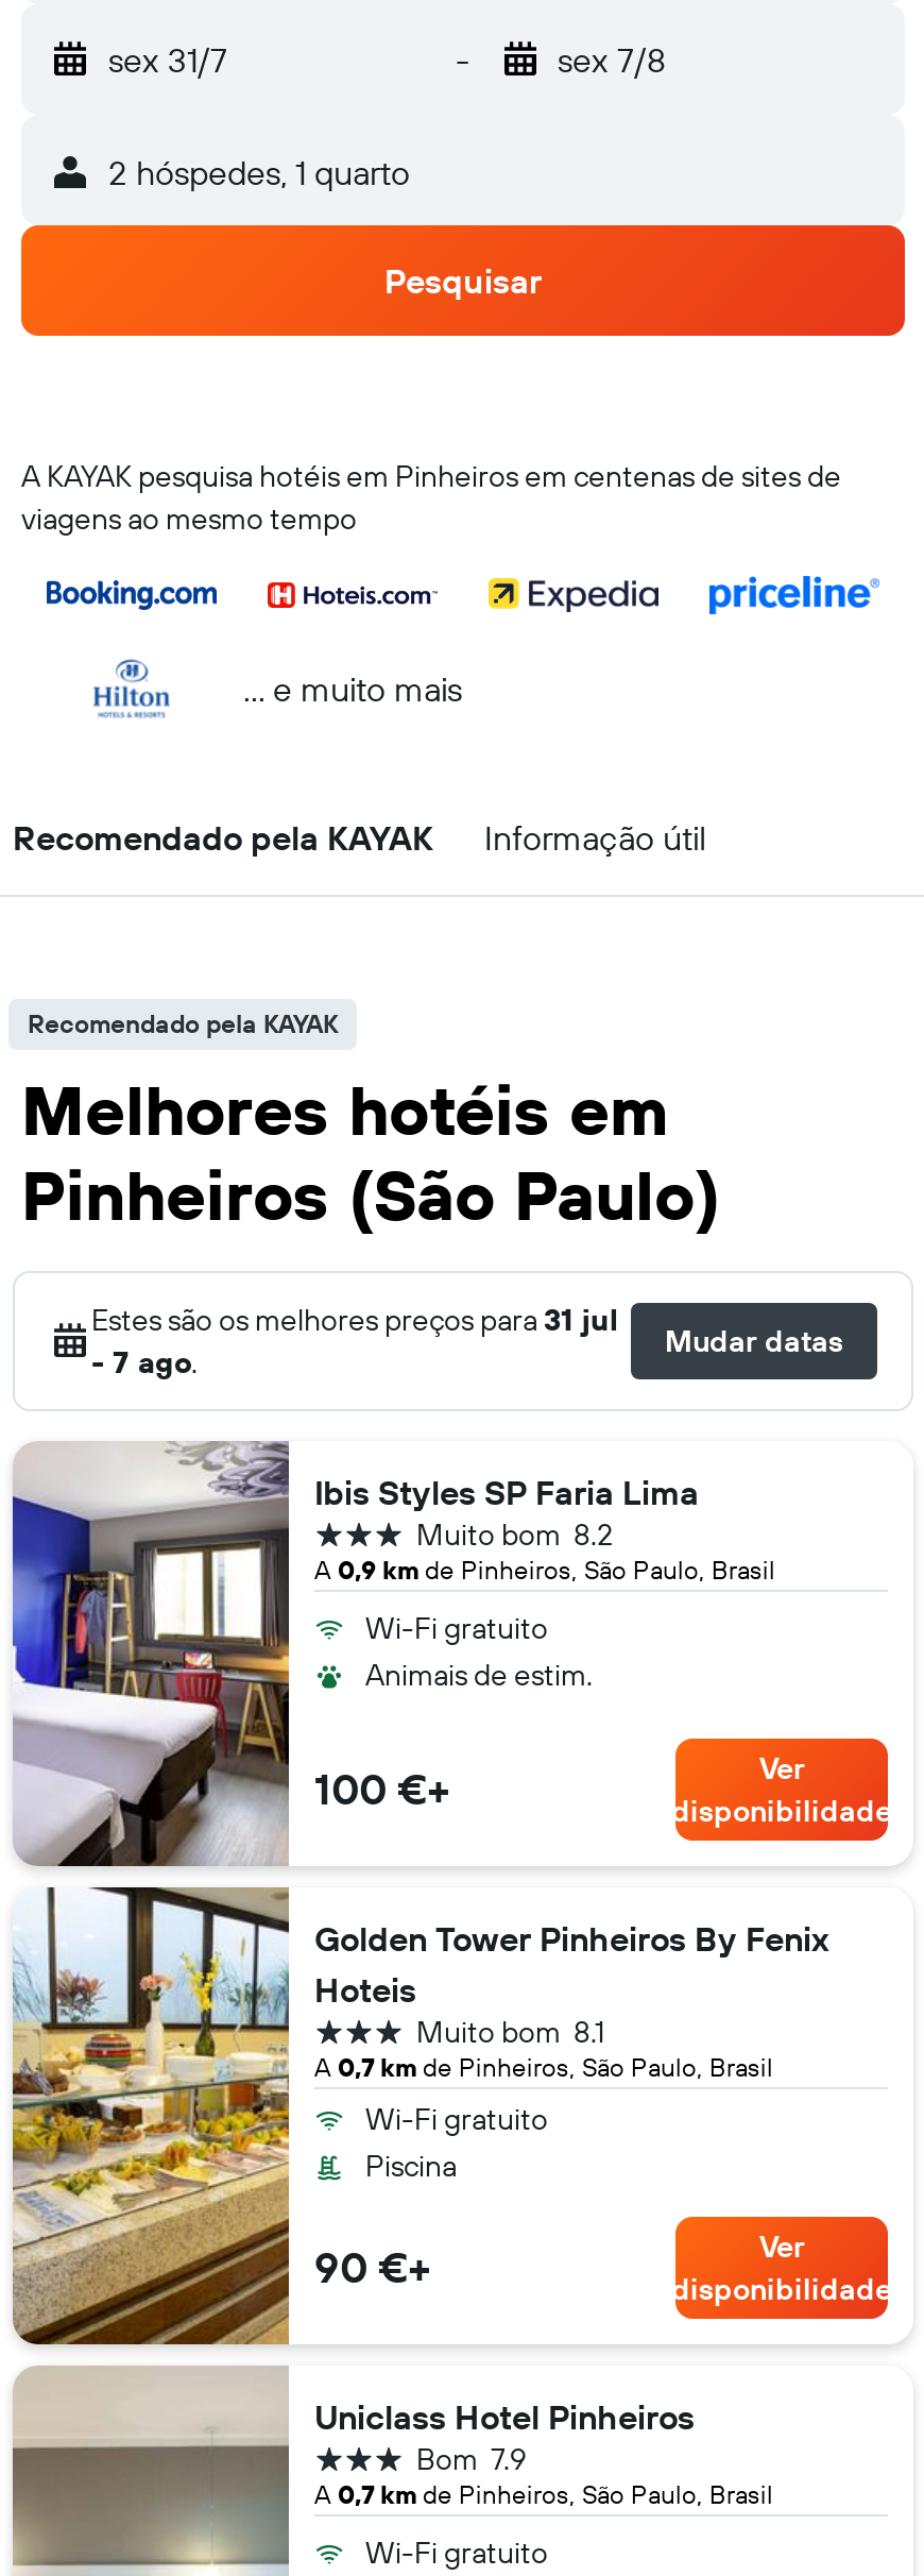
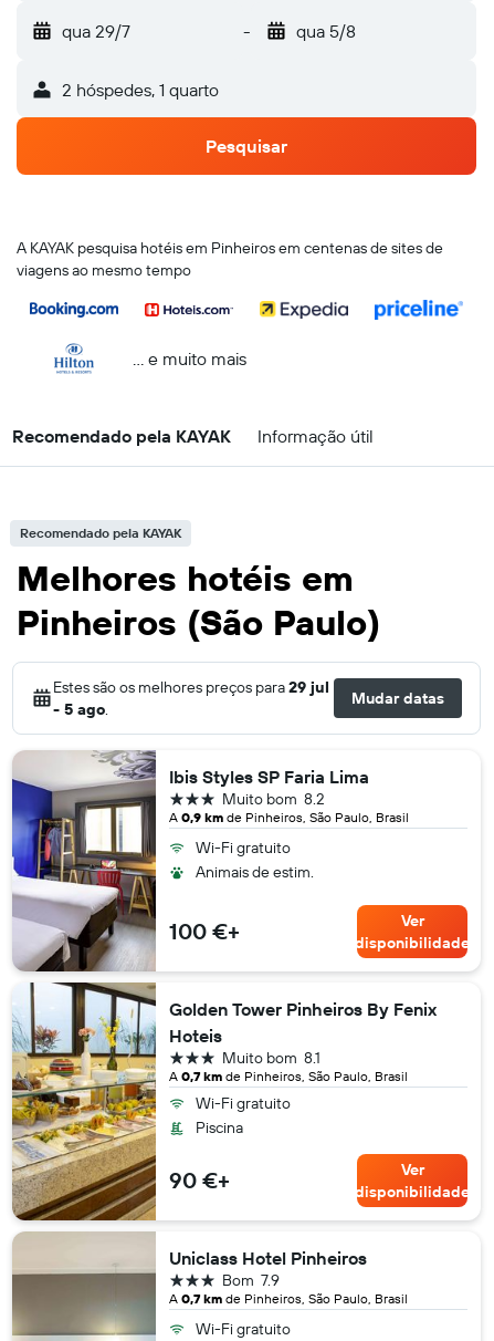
[108,38,227,81] sex 31/7 -> [62,20,130,42] qua 29/7
[558,38,666,81] sex 7/8 -> [296,20,355,42] qua 5/8
[91,1301,618,1339] Estes são os melhores preços para 31 jul -> [53,677,329,697] Estes são os melhores preços para 29 jul
[91,1343,198,1382] - 7 ago. -> [53,699,108,719] - 5 ago.

